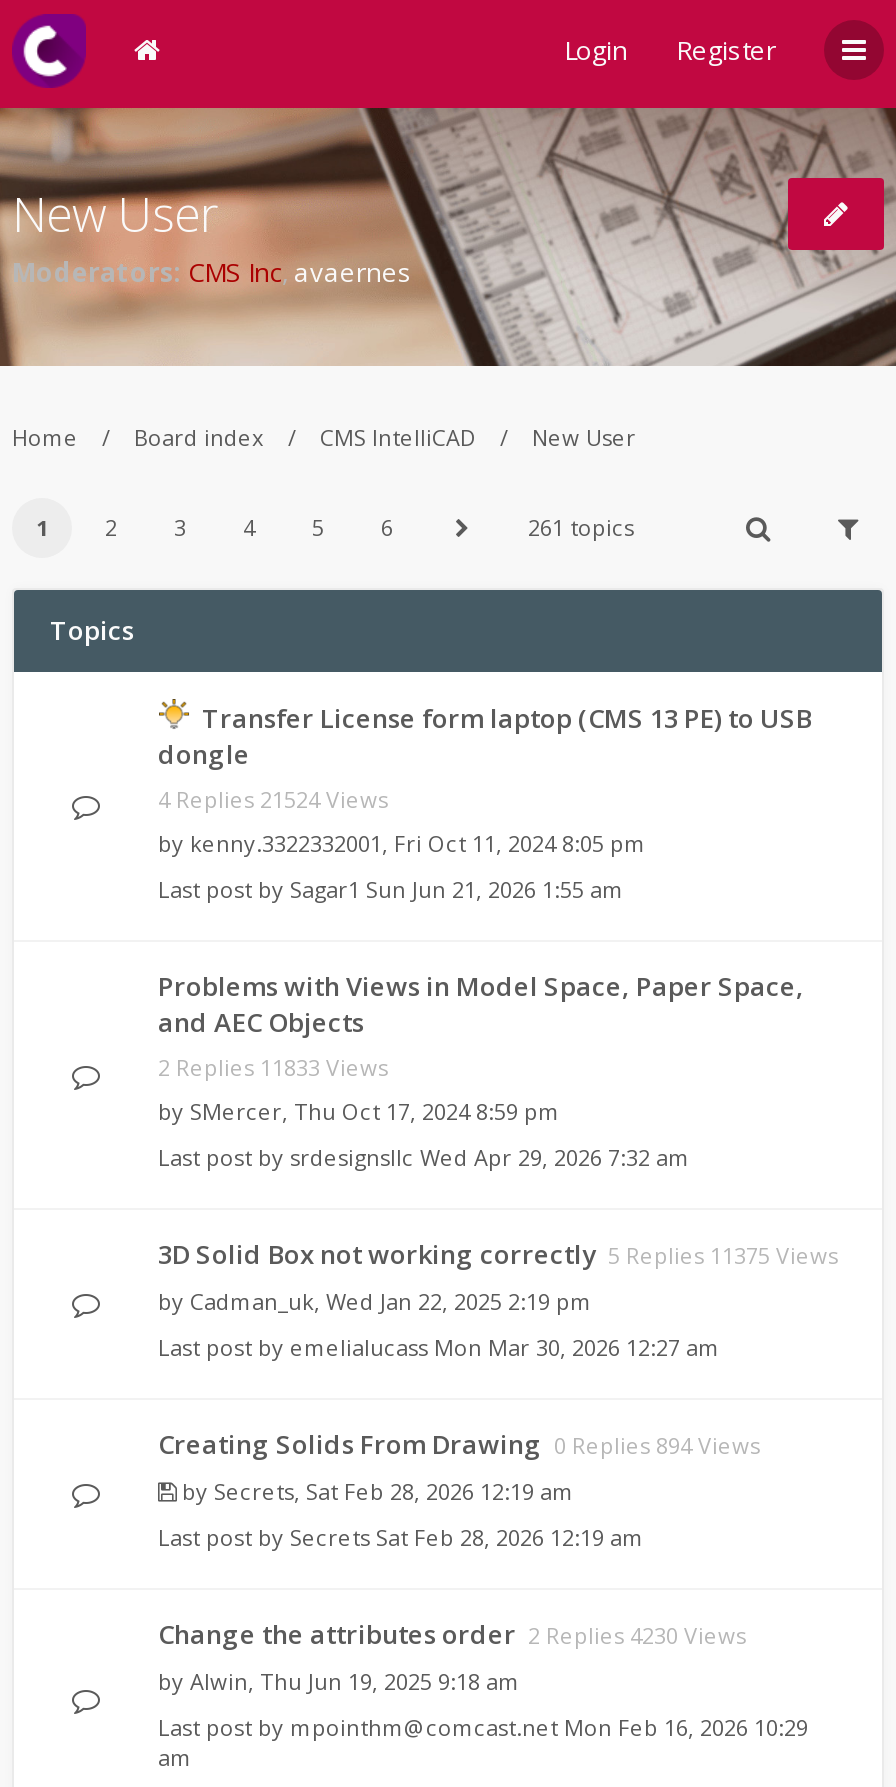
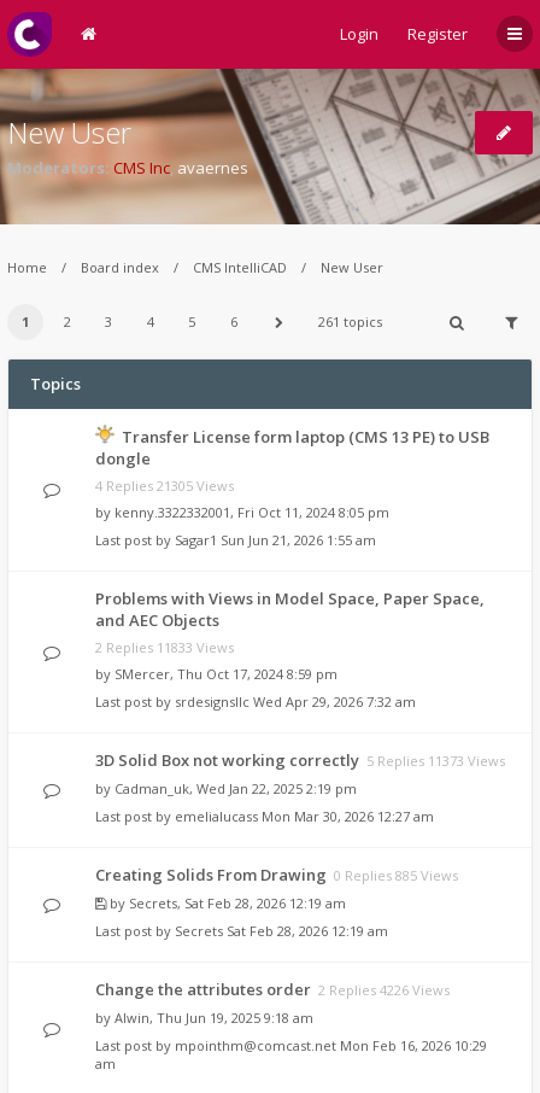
[158,784,388,814] 4 Replies 21524 Views -> [95,477,234,495] 4 Replies 21305 Views
[158,1236,838,1272] 3D Solid Box not working correctly 5 Replies 11375 Views -> [95,749,505,771] 3D Solid Box not working correctly 5 Replies 11373 Views
[158,1426,760,1462] Creating Solids From Drawing 0 Replies 894 Views -> [95,864,458,885] Creating Solids From Drawing 0 Replies 885 Views
[158,1616,746,1652] Change the attributes order 2 Replies 4230 Views -> [95,978,450,1000] Change the attributes order 2 Replies 4226 Views

